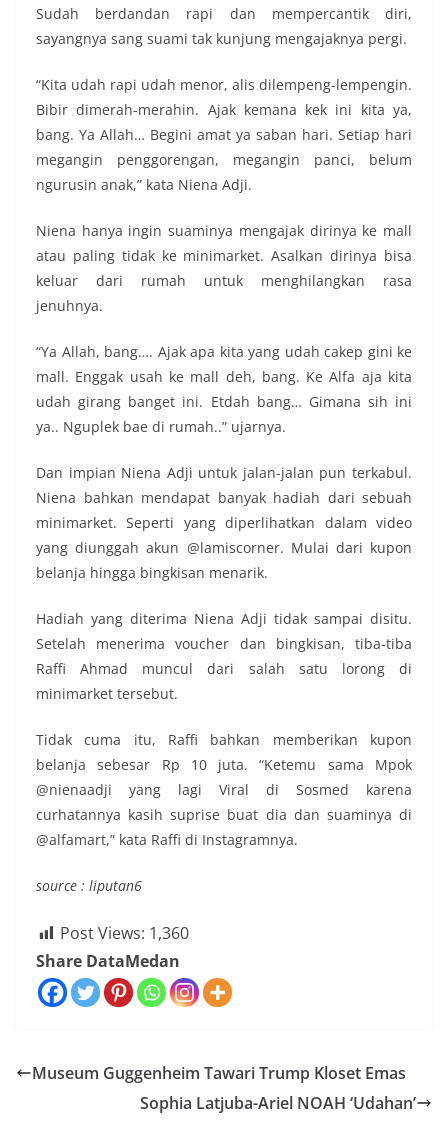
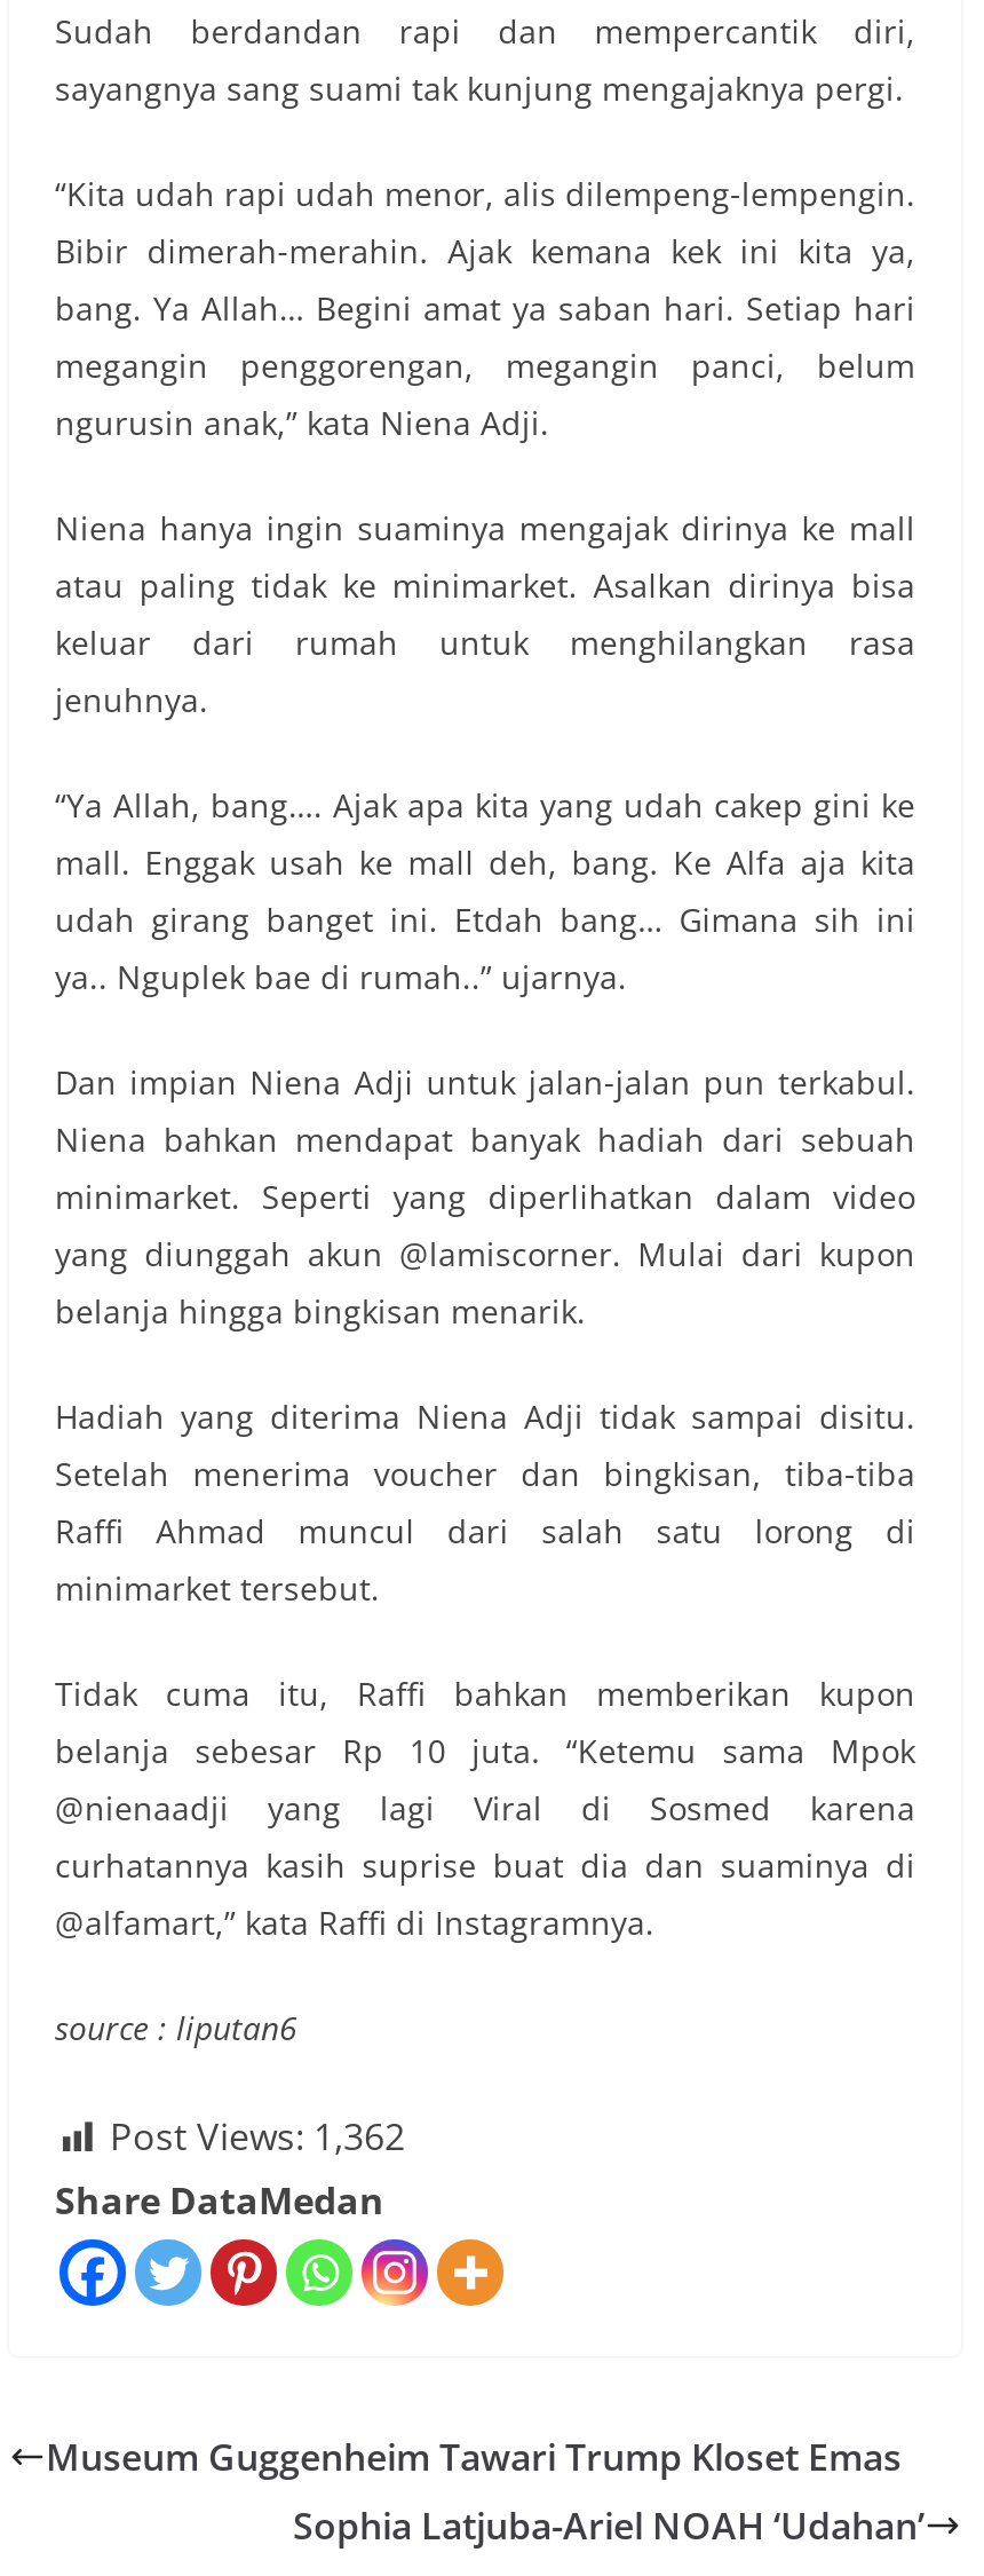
[60,922,189,944] Post Views: 1,360 -> [110,2111,405,2162] Post Views: 1,362

